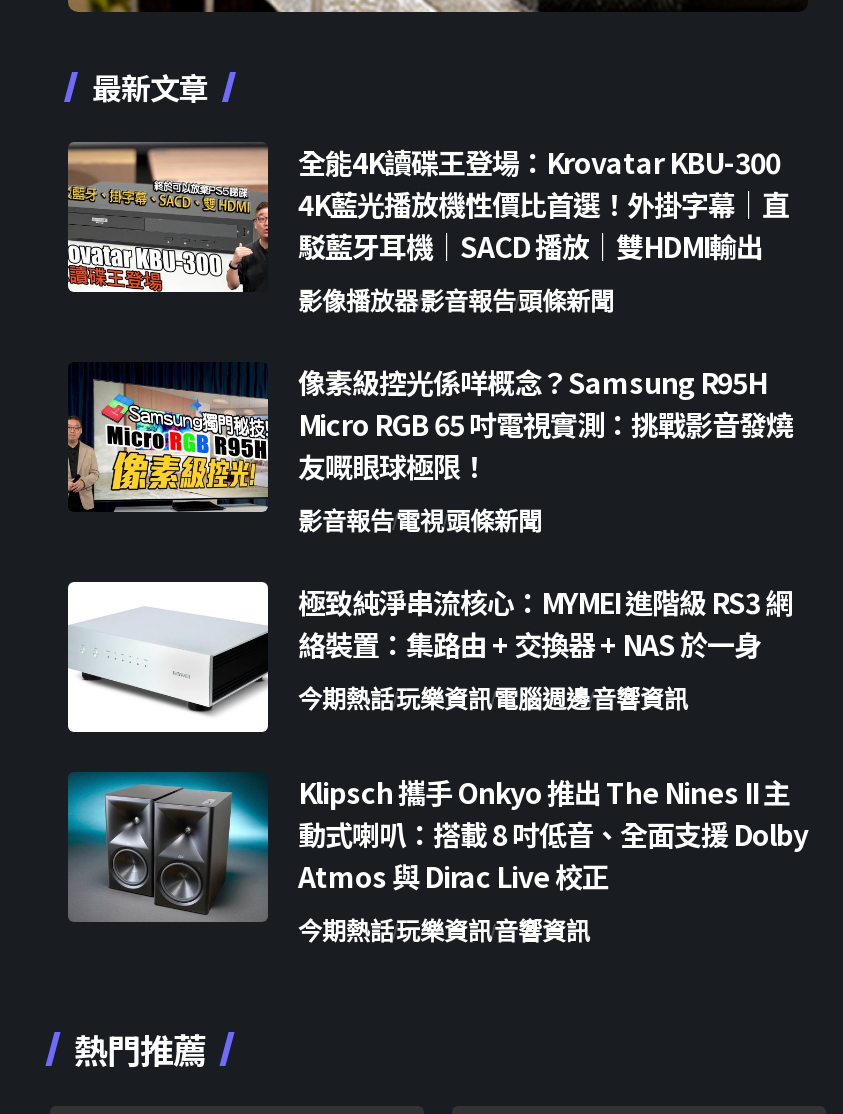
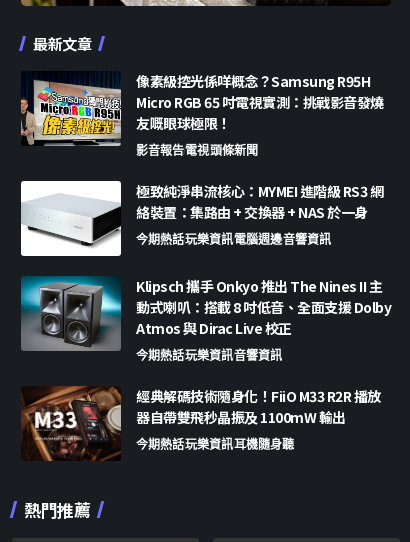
[66,142,789,319] [image] | 全能4K讀碟王登場：Krovatar KBU-300 | 4K藍光播放機性價比首選！外掛字幕｜直 | 駁藍牙耳機｜SACD 播放｜雙HDMI輸出 | 影像播放器影音報告頭條新聞 -> none
moved [64,360,808,949] -> [19,70,391,364]: [image] | 像素級控光係咩概念？Samsung R95H | Micro RGB 65 吋電視實測：挑戰影音發燒 | ... | Atmos 與 Dirac Live 校正 | 今期熱話玩樂資訊音響資訊
none -> [22,385,380,461] [image] | 經典解碼技術隨身化！FiiO M33 R2R 播放 | 器自帶雙飛秒晶振及 1100mW 輸出 | 今期熱話玩樂資訊耳機隨身聽

